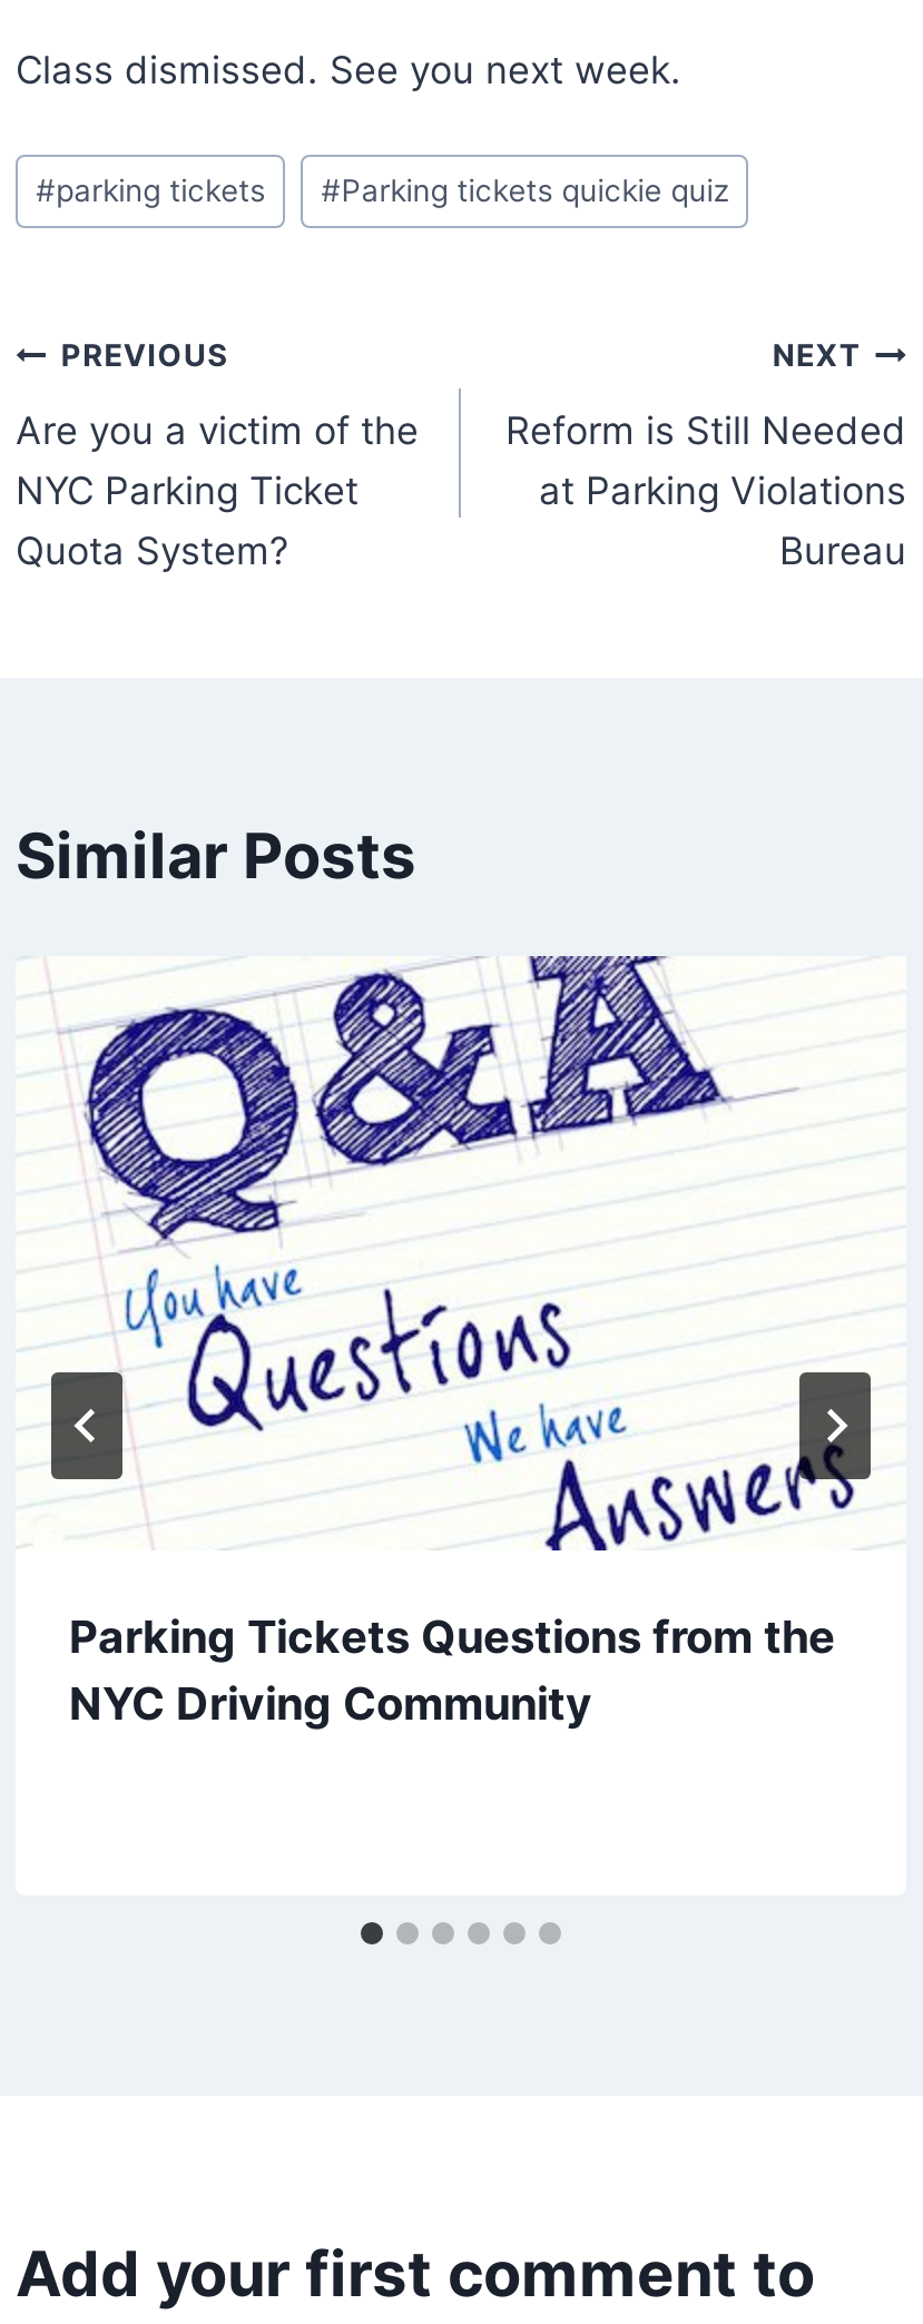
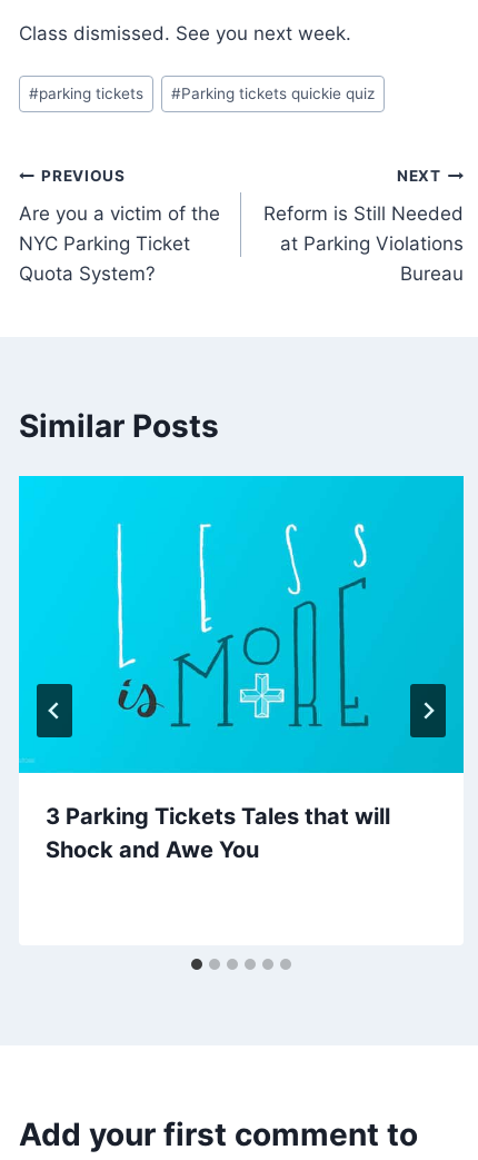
[16,954,906,1731] [image] | Parking Tickets Questions from the | NYC Driving Community -> [18,475,465,863] [image] | 3 Parking Tickets Tales that will | Shock and Awe You

